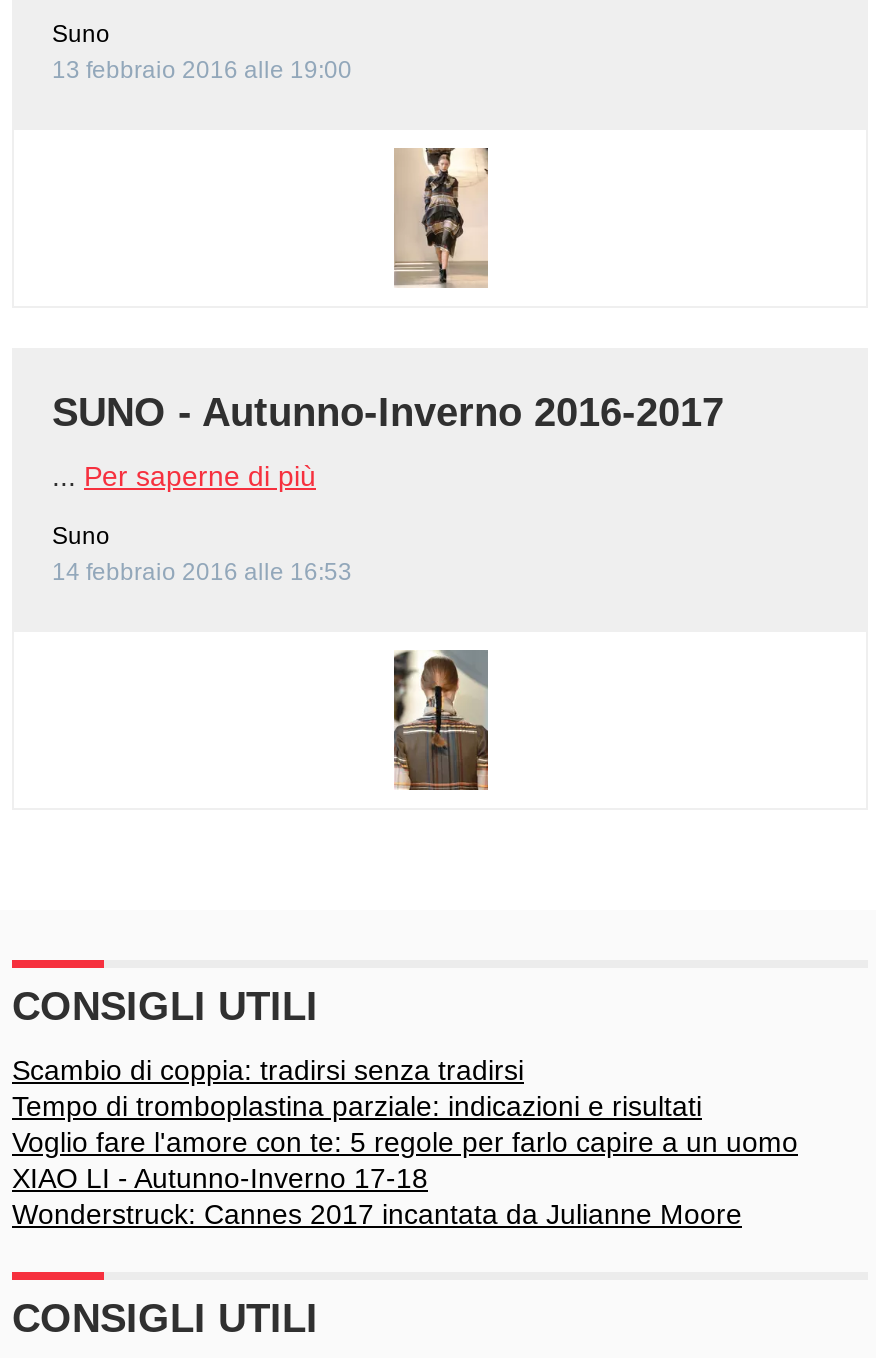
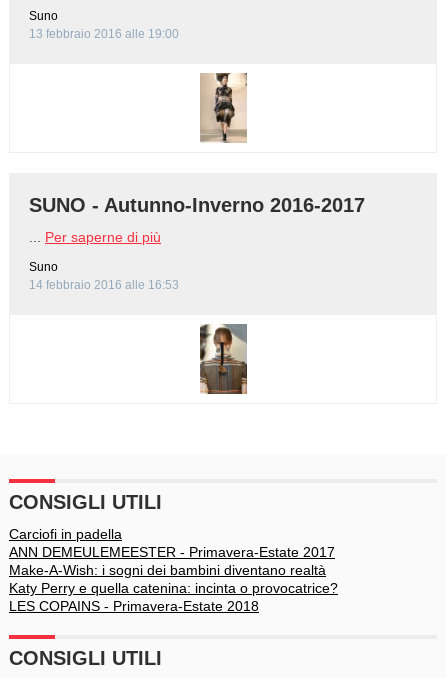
[12,1054,798,1230] Scambio di coppia: tradirsi senza tradirsi | Tempo di tromboplastina parziale: indicazioni e risultati | Voglio fare l'amore con te: 5 regole per farlo capire a un uomo | XIAO LI - Autunno-Inverno 17-18 | Wonderstruck: Cannes 2017 incantata da Julianne Moore -> [9,526,338,614] Carciofi in padella | ANN DEMEULEMEESTER - Primavera-Estate 2017 | Make-A-Wish: i sogni dei bambini diventano realtà | Katy Perry e quella catenina: incinta o provocatrice? | LES COPAINS - Primavera-Estate 2018

